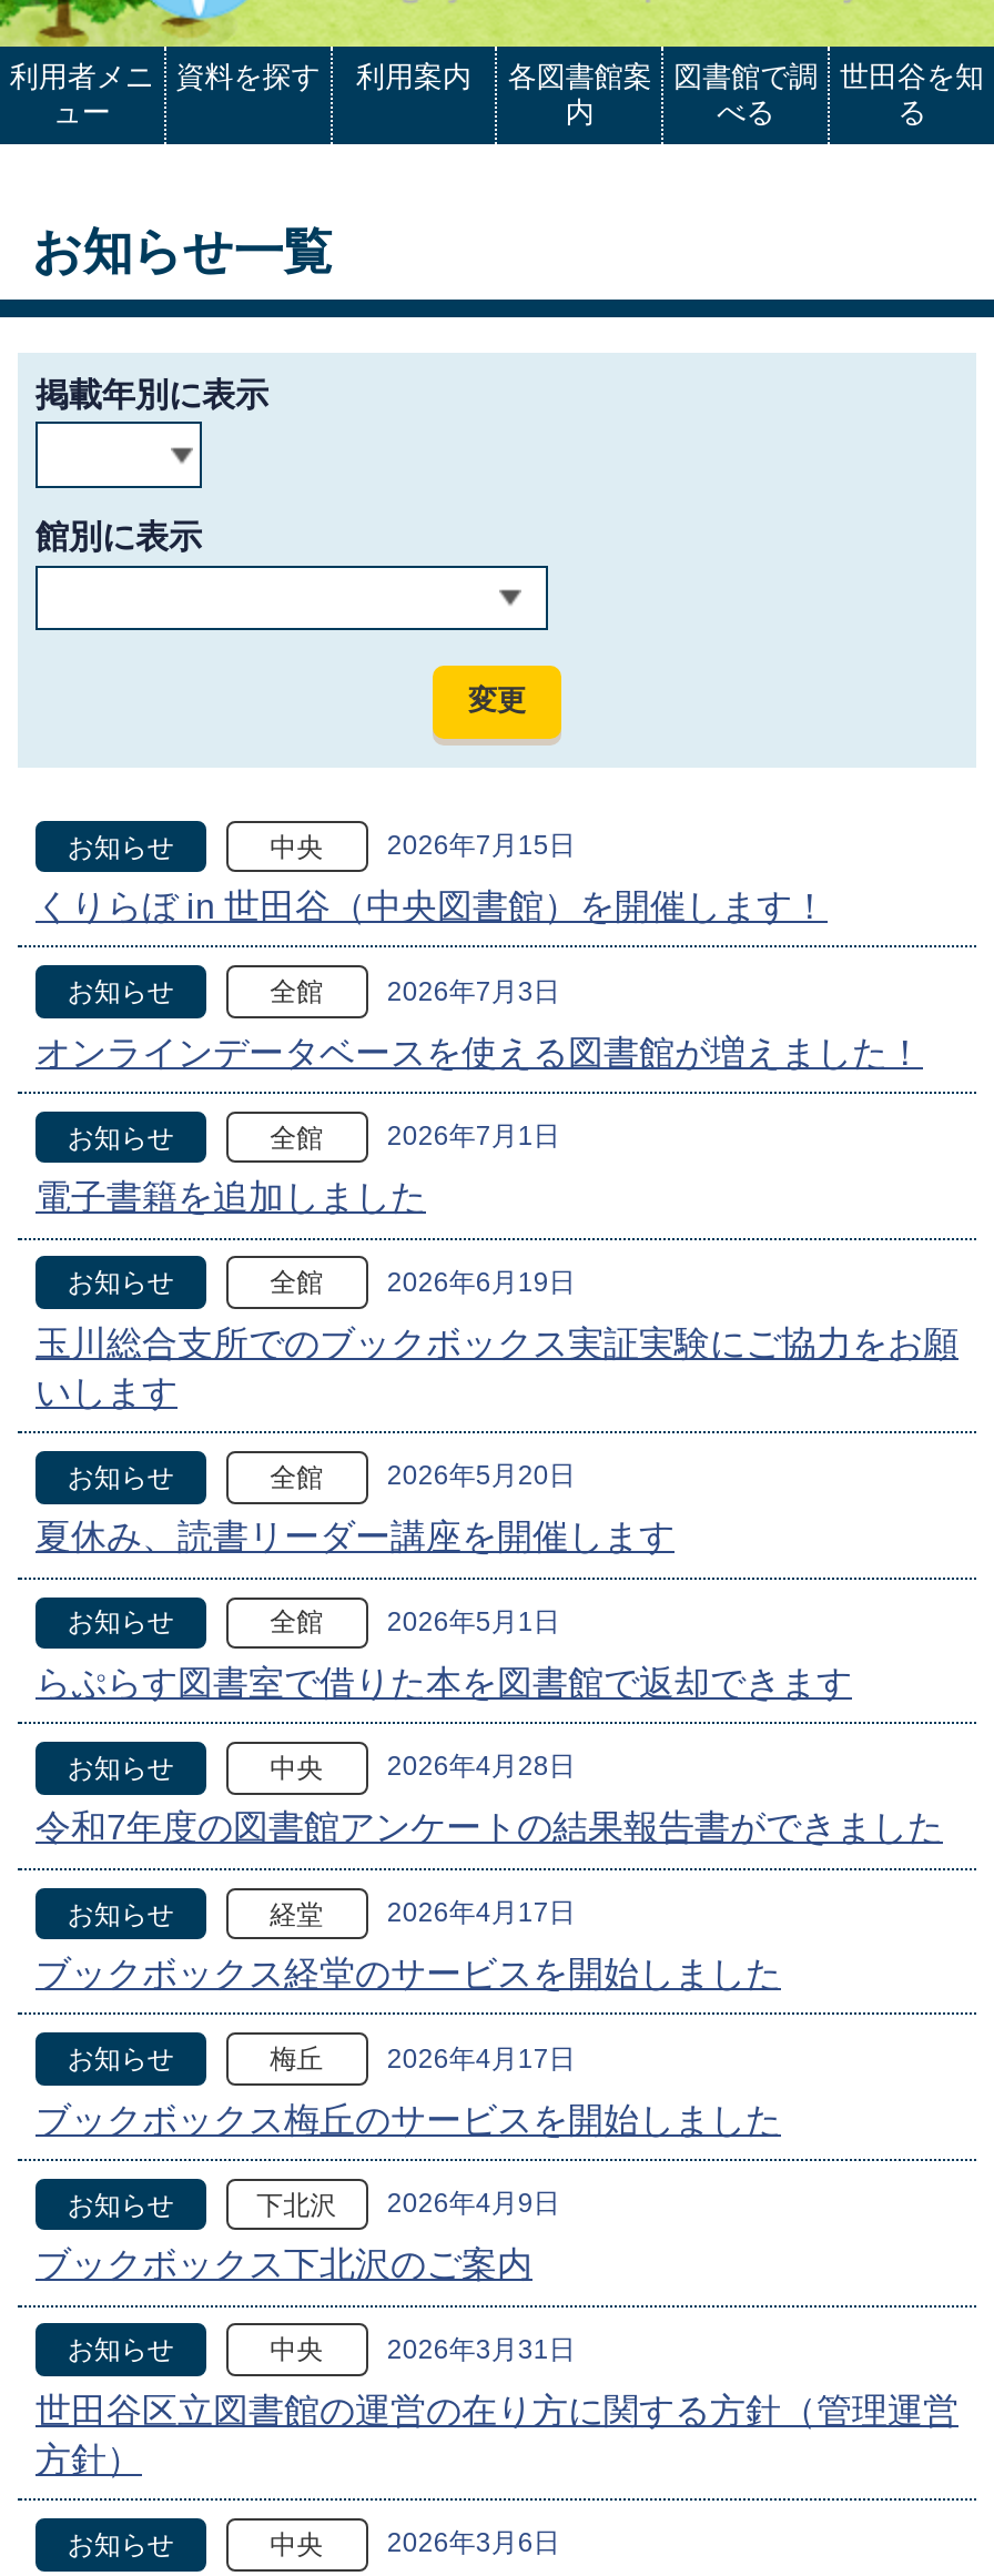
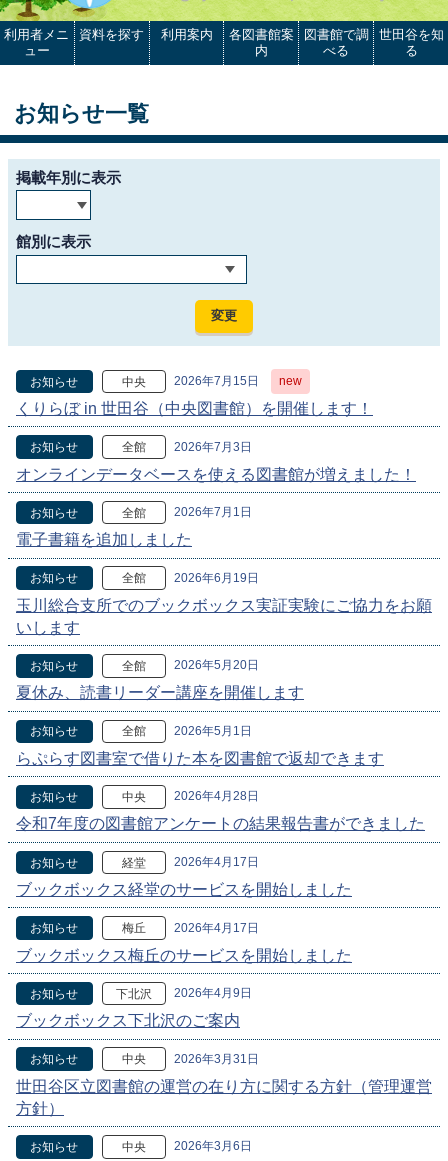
none -> [279,374,302,388] new

